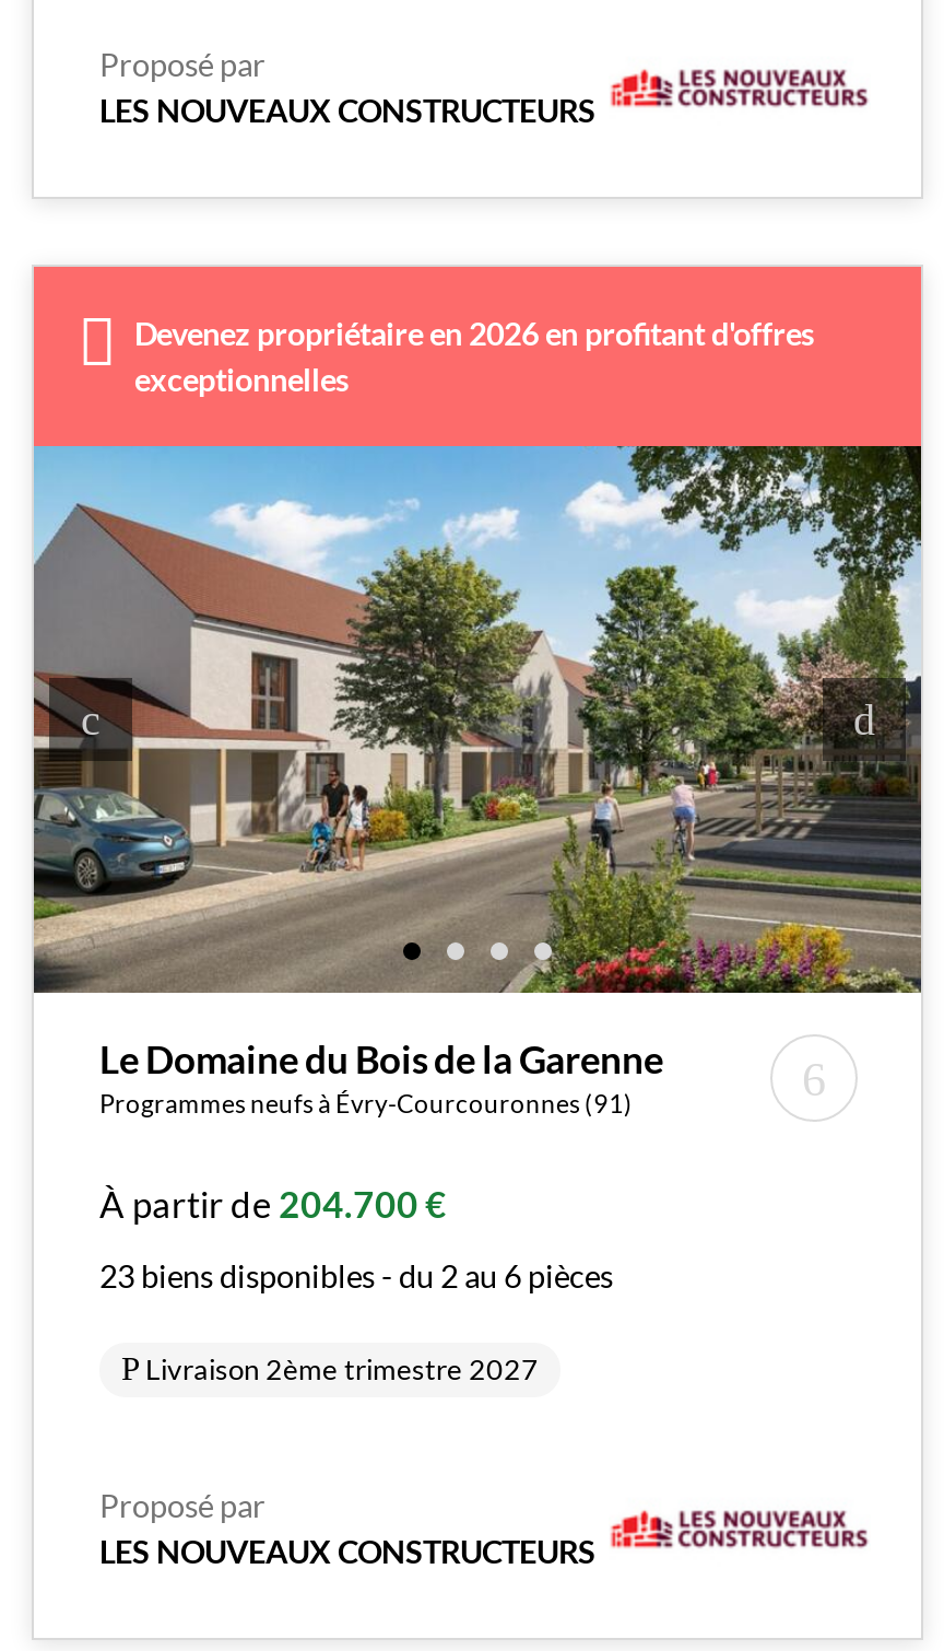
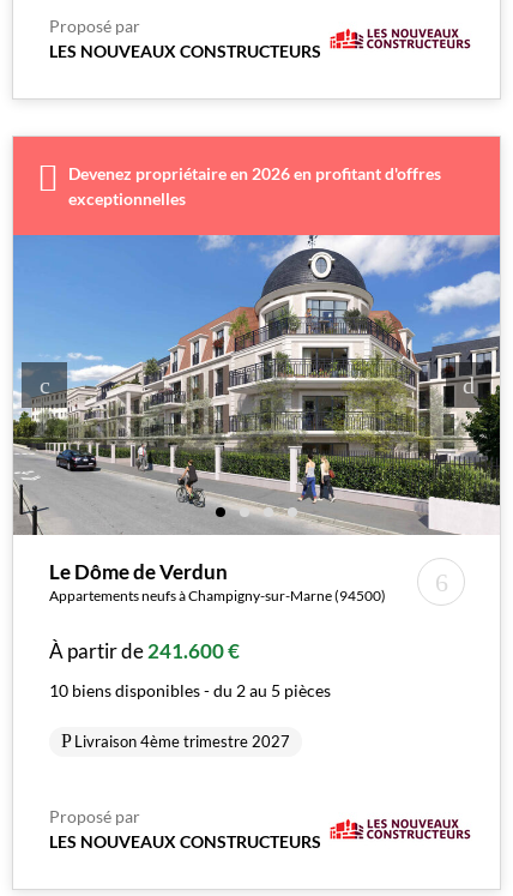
[32,444,923,1117] [image] | Le Domaine du Bois de la Garenne | Programmes neufs à Évry-Courcouronnes (91) -> [12,234,501,603] [image] | Le Dôme de Verdun | Appartements neufs à Champigny-sur-Marne (94500)
[99,1183,447,1227] À partir de 204.700 € -> [49,639,240,663] À partir de 241.600 €
[99,1257,613,1295] 23 biens disponibles - du 2 au 6 pièces -> [49,680,331,700] 10 biens disponibles - du 2 au 5 pièces
[145,1351,539,1386] Livraison 2ème trimestre 2027 -> [74,732,290,751] Livraison 4ème trimestre 2027

